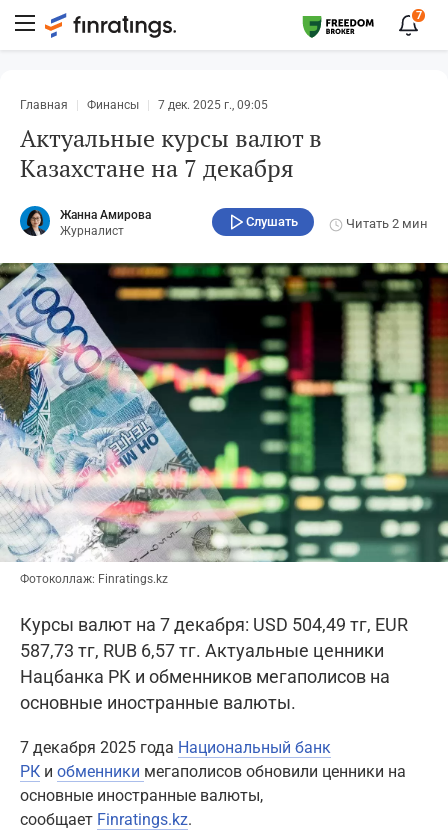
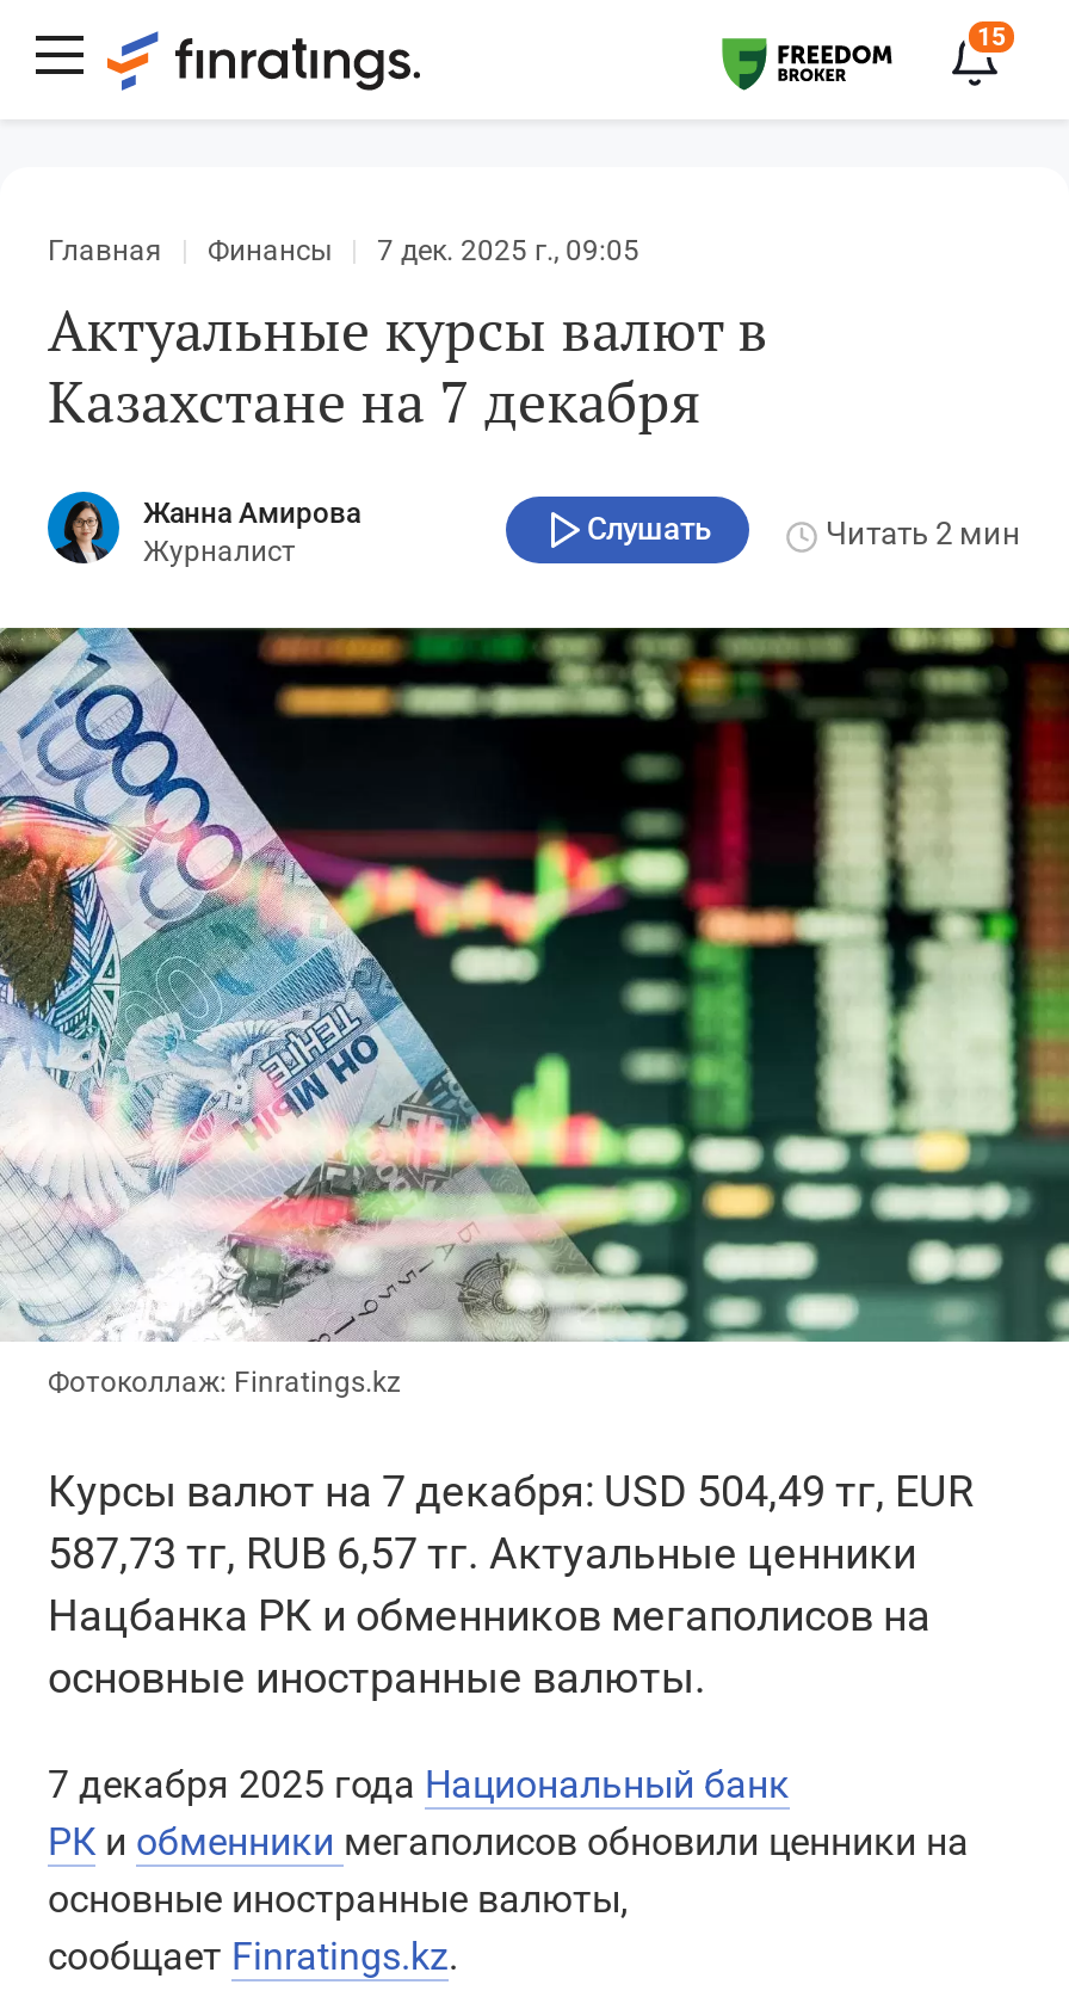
[415,8,421,21] 7 -> [977,20,1006,51] 15

